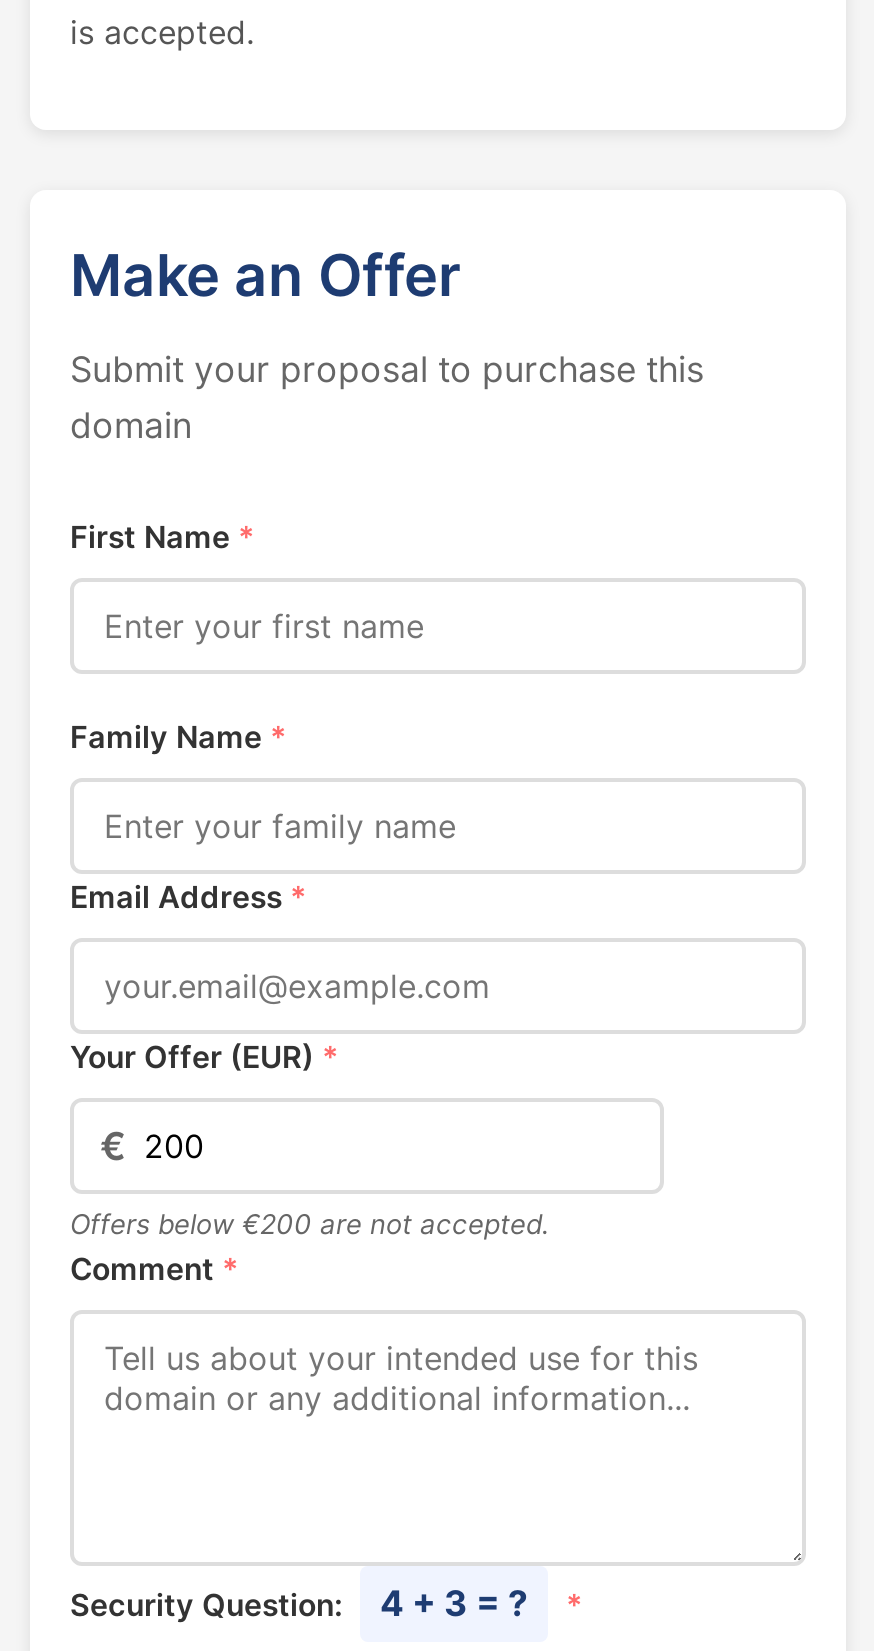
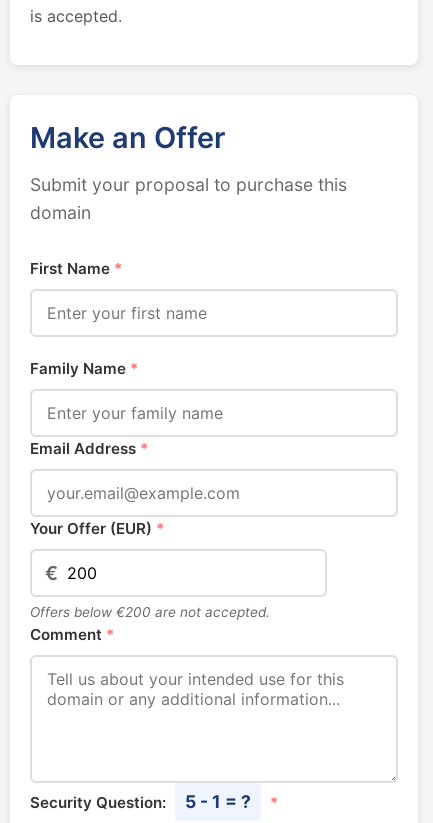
[380,1582,528,1624] 4 + 3 = ? -> [185,791,251,812] 5 - 1 = ?

